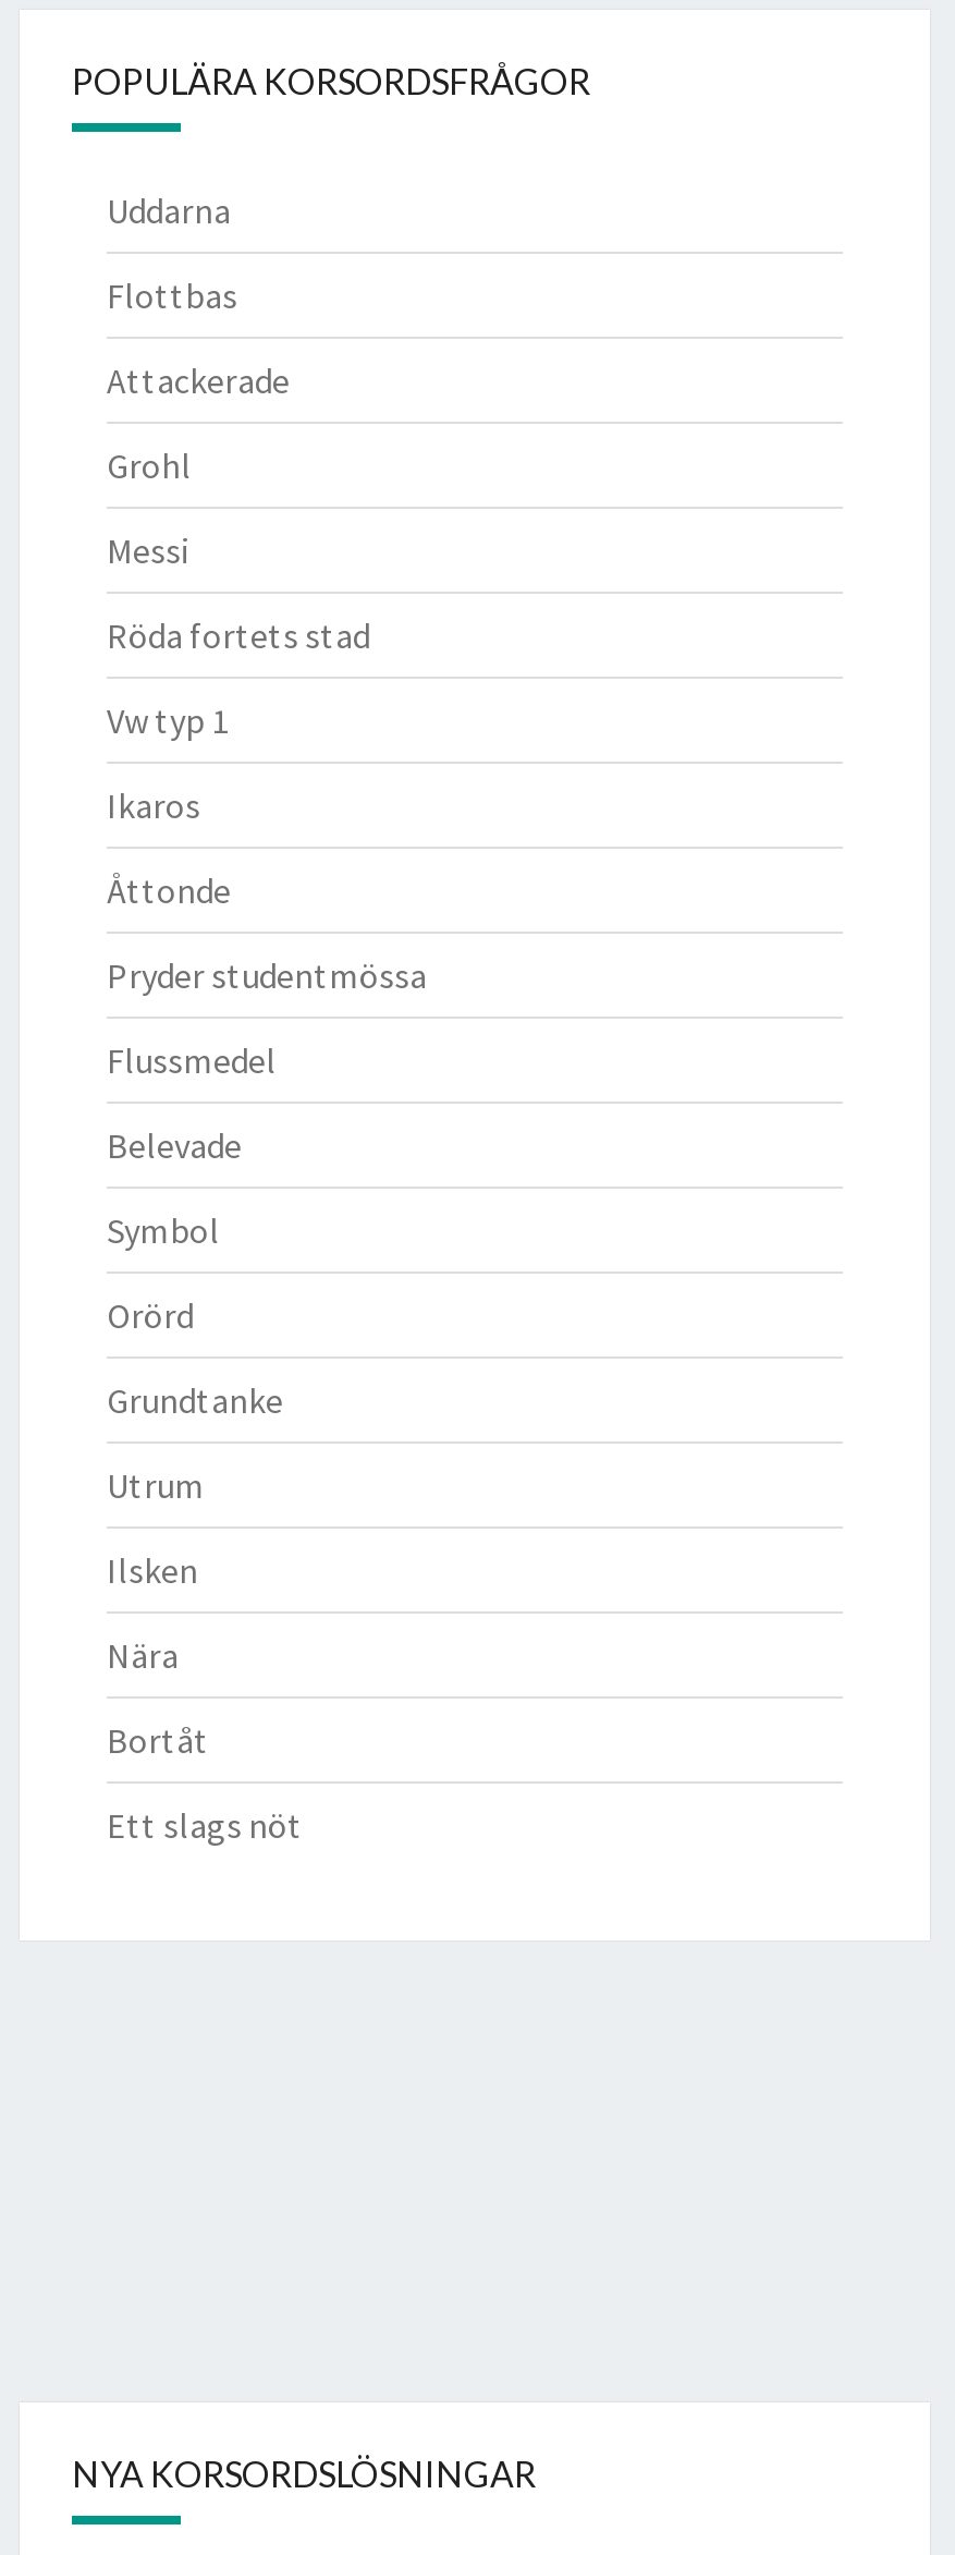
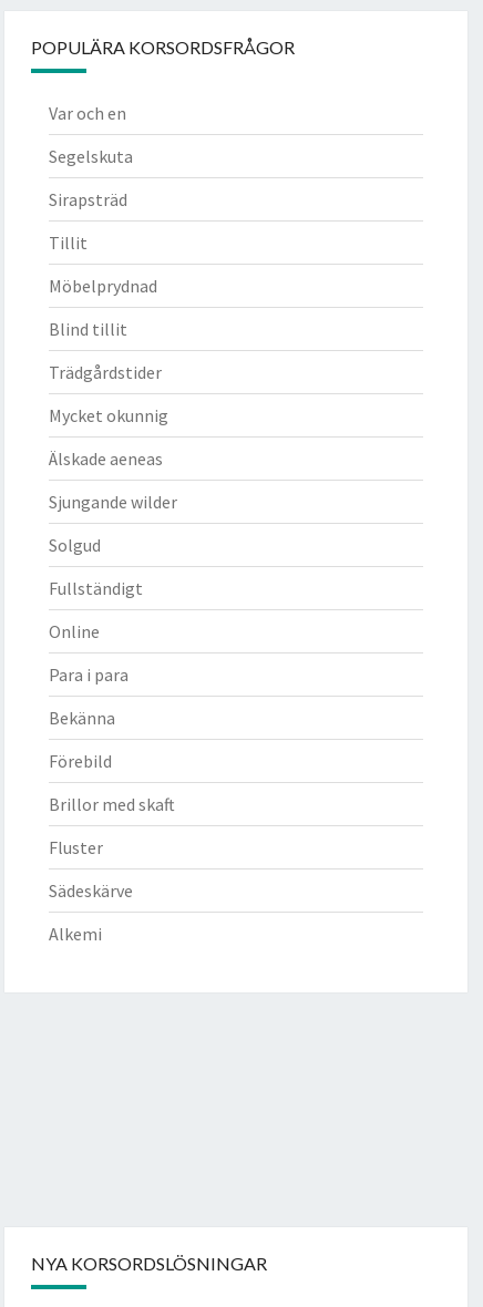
[107,188,231,232] Uddarna -> [49,102,126,124] Var och en
[107,273,237,317] Flottbas -> [49,145,133,167] Segelskuta
[107,358,290,402] Attackerade -> [49,188,127,210] Sirapsträd
[107,443,192,487] Grohl -> [49,231,88,254] Tillit
[107,528,189,572] Messi -> [49,275,157,297] Möbelprydnad
[107,613,370,657] Röda fortets stad -> [49,318,127,340] Blind tillit
[107,698,229,742] Vw typ 1 -> [49,361,162,383] Trädgårdstider
[107,783,200,827] Ikaros -> [49,404,168,426] Mycket okunnig
[107,868,231,912] Åttonde -> [49,447,163,470] Älskade aeneas
[107,953,427,997] Pryder studentmössa -> [49,491,177,513] Sjungande wilder
[107,1038,277,1082] Flussmedel -> [49,534,101,556] Solgud
[107,1123,242,1167] Belevade -> [49,577,143,599] Fullständigt
[107,1208,220,1252] Symbol -> [49,620,100,642] Online
[107,1293,194,1337] Orörd -> [49,663,129,686] Para i para
[107,1378,283,1422] Grundtanke -> [49,707,115,729] Bekänna
[107,1463,205,1507] Utrum -> [49,750,112,772] Förebild
[107,1548,198,1592] Ilsken -> [49,793,175,815] Brillor med skaft
[107,1633,179,1677] Nära -> [49,836,103,858] Fluster
[107,1718,209,1762] Bortåt -> [49,879,133,902] Sädeskärve
[107,1803,303,1847] Ett slags nöt -> [49,923,102,945] Alkemi

